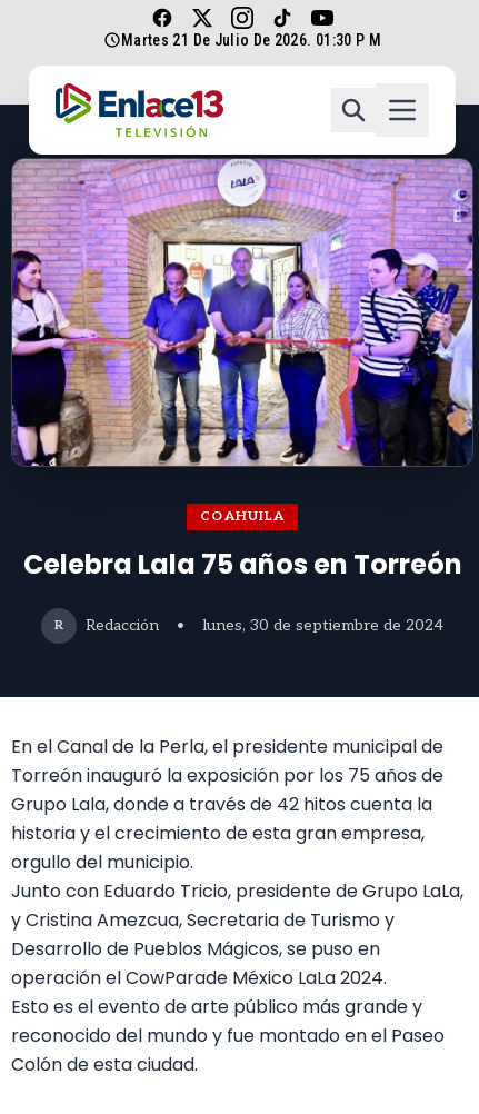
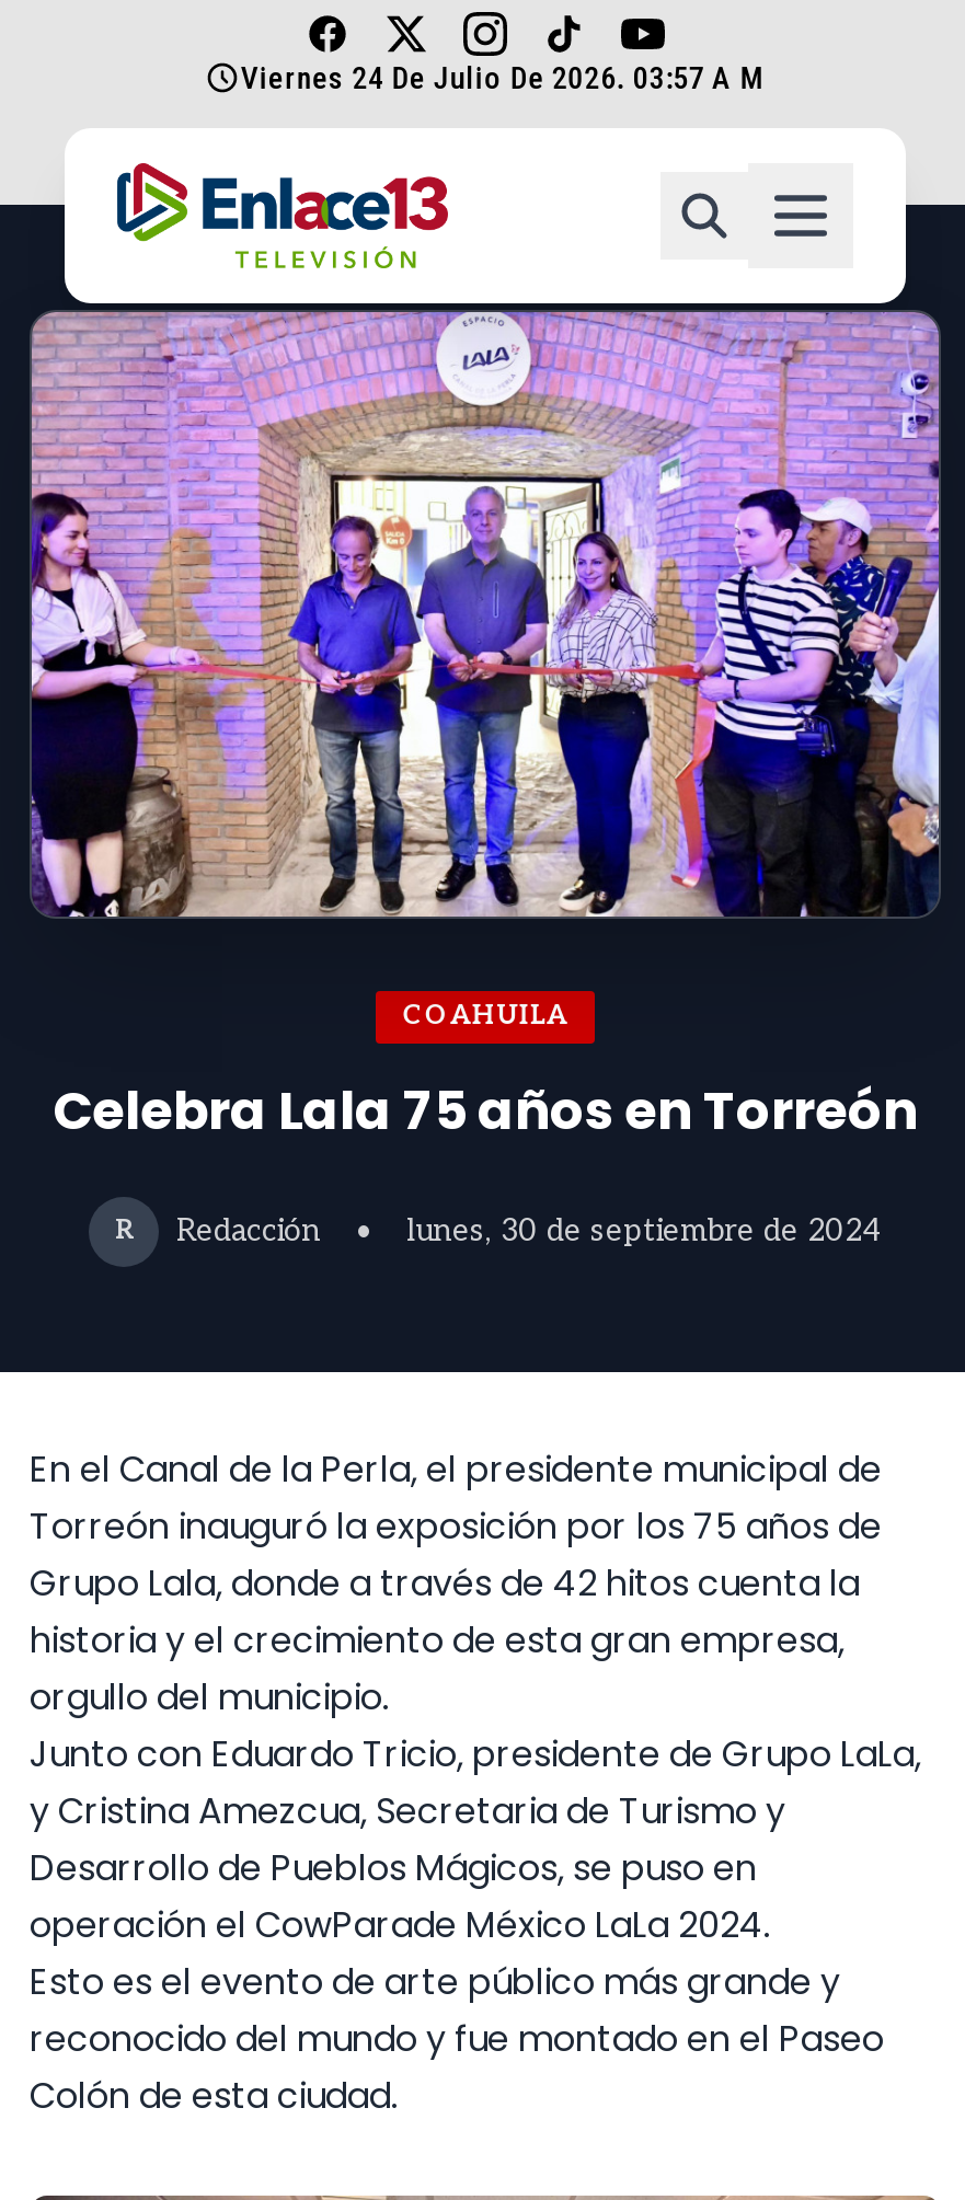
[121,31,381,49] Martes 21 De Julio De 2026. 01:30 P M -> [241,60,765,95] Viernes 24 De Julio De 2026. 03:57 A M

